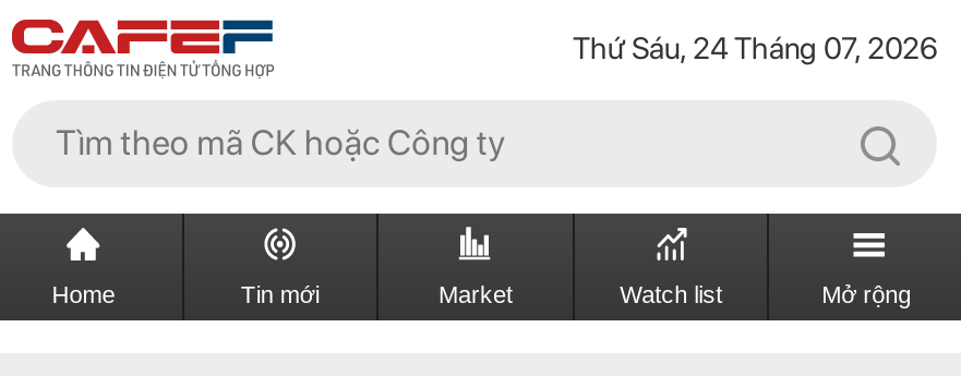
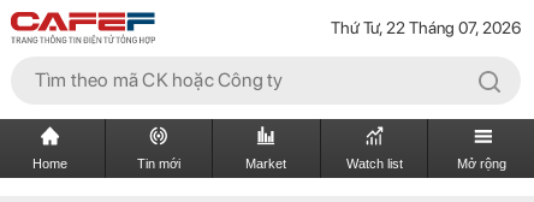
[573,31,937,65] Thứ Sáu, 24 Tháng 07, 2026 -> [331,18,521,37] Thứ Tư, 22 Tháng 07, 2026

